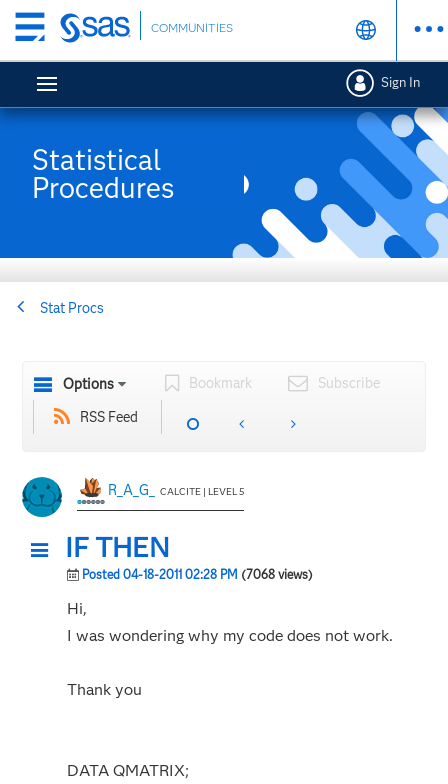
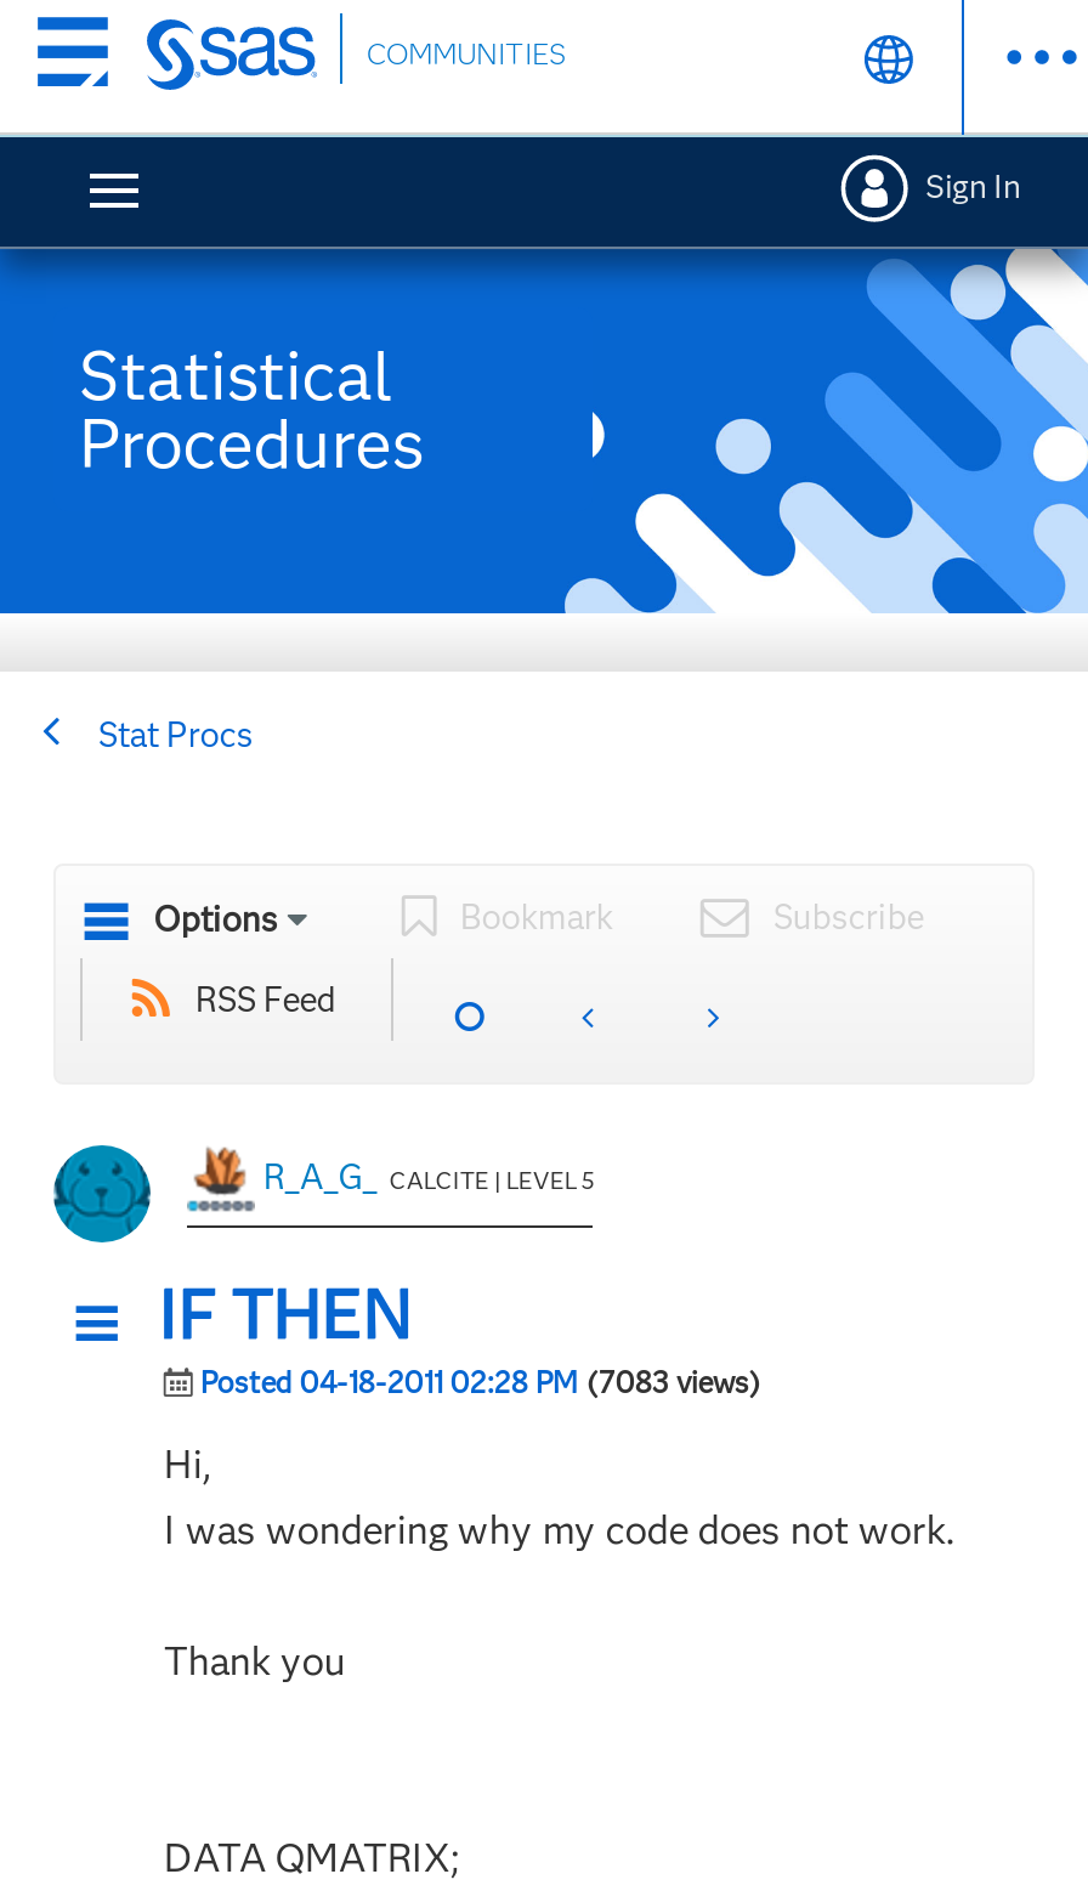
[82,566,313,581] Posted 04-18-2011 02:28 PM (7068 views) -> [200,1363,761,1399] Posted 04-18-2011 02:28 PM (7083 views)

